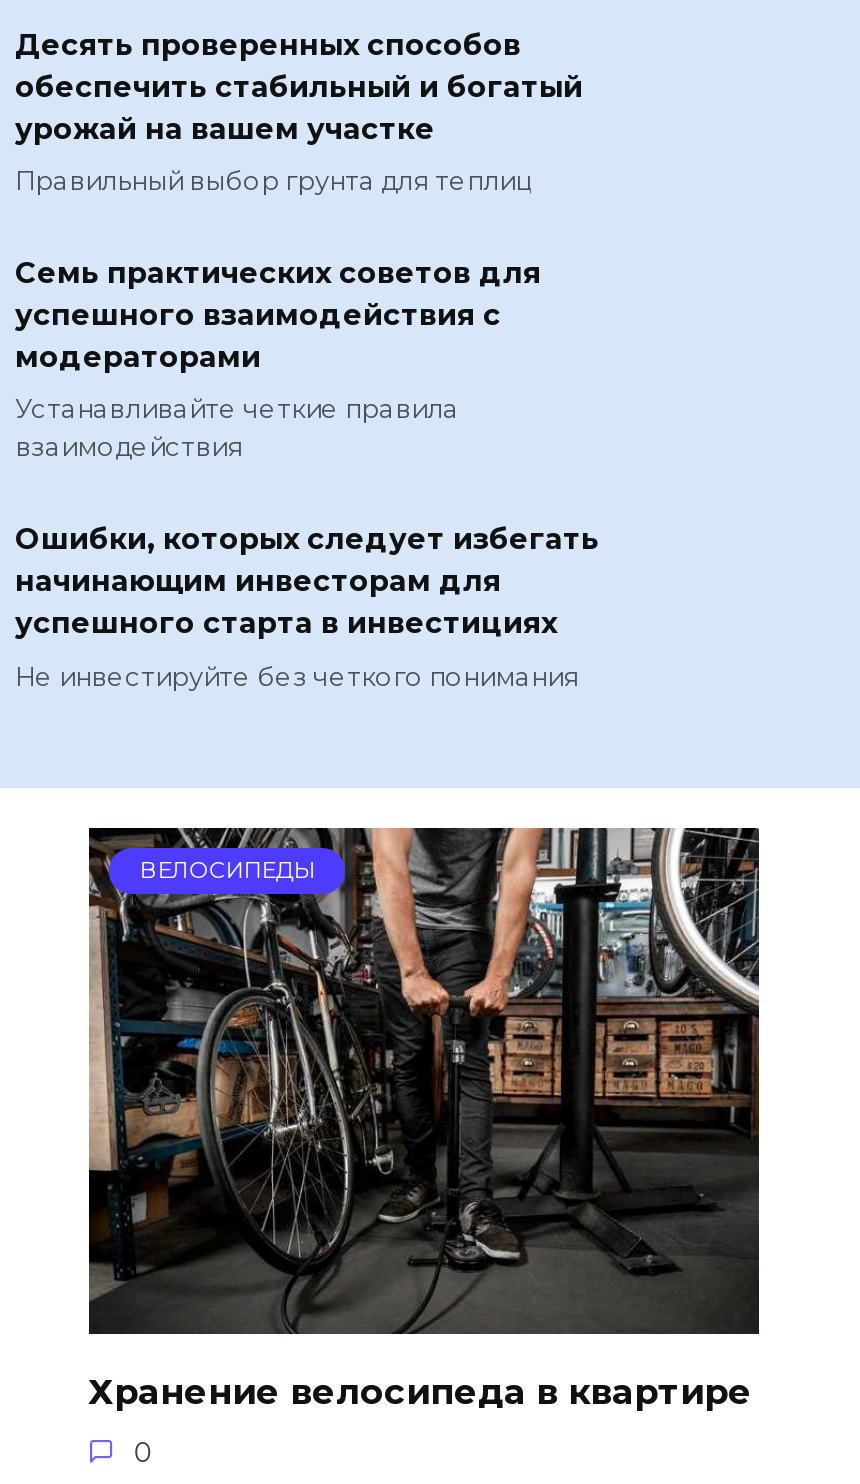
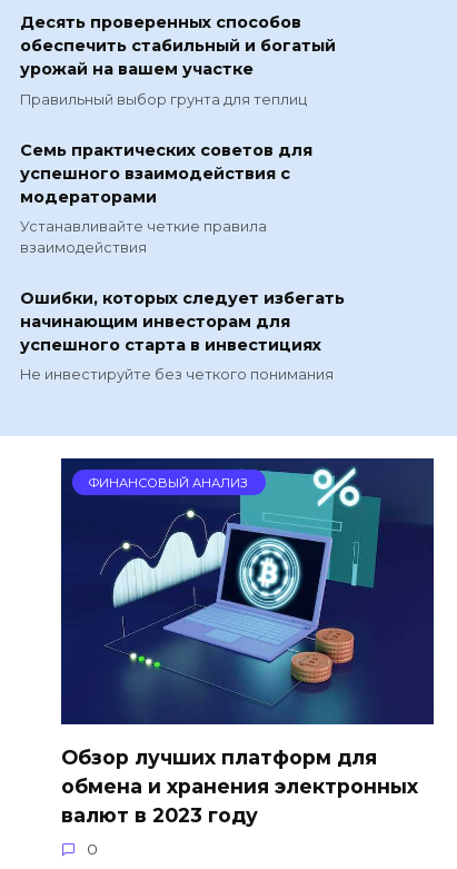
[87,825,761,1333] [image] | ВЕЛОСИПЕДЫ -> [60,457,434,740] [image] | ФИНАНСОВЫЙ АНАЛИЗ
[88,1369,752,1411] Хранение велосипеда в квартире -> [61,745,418,826] Обзор лучших платформ для | обмена и хранения электронных | валют в 2023 году

